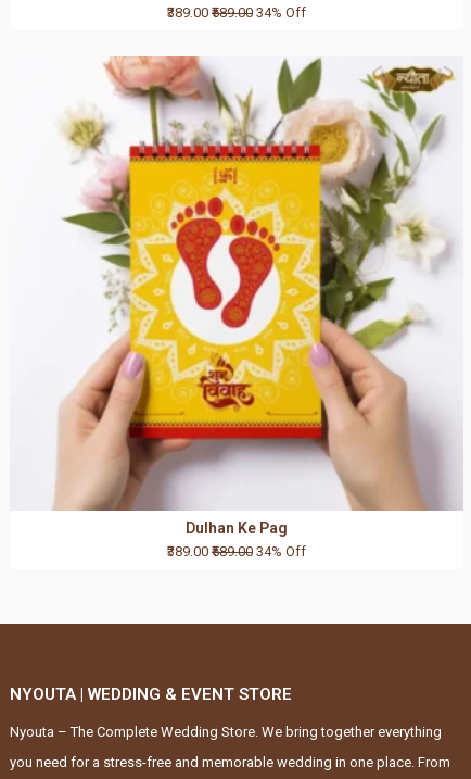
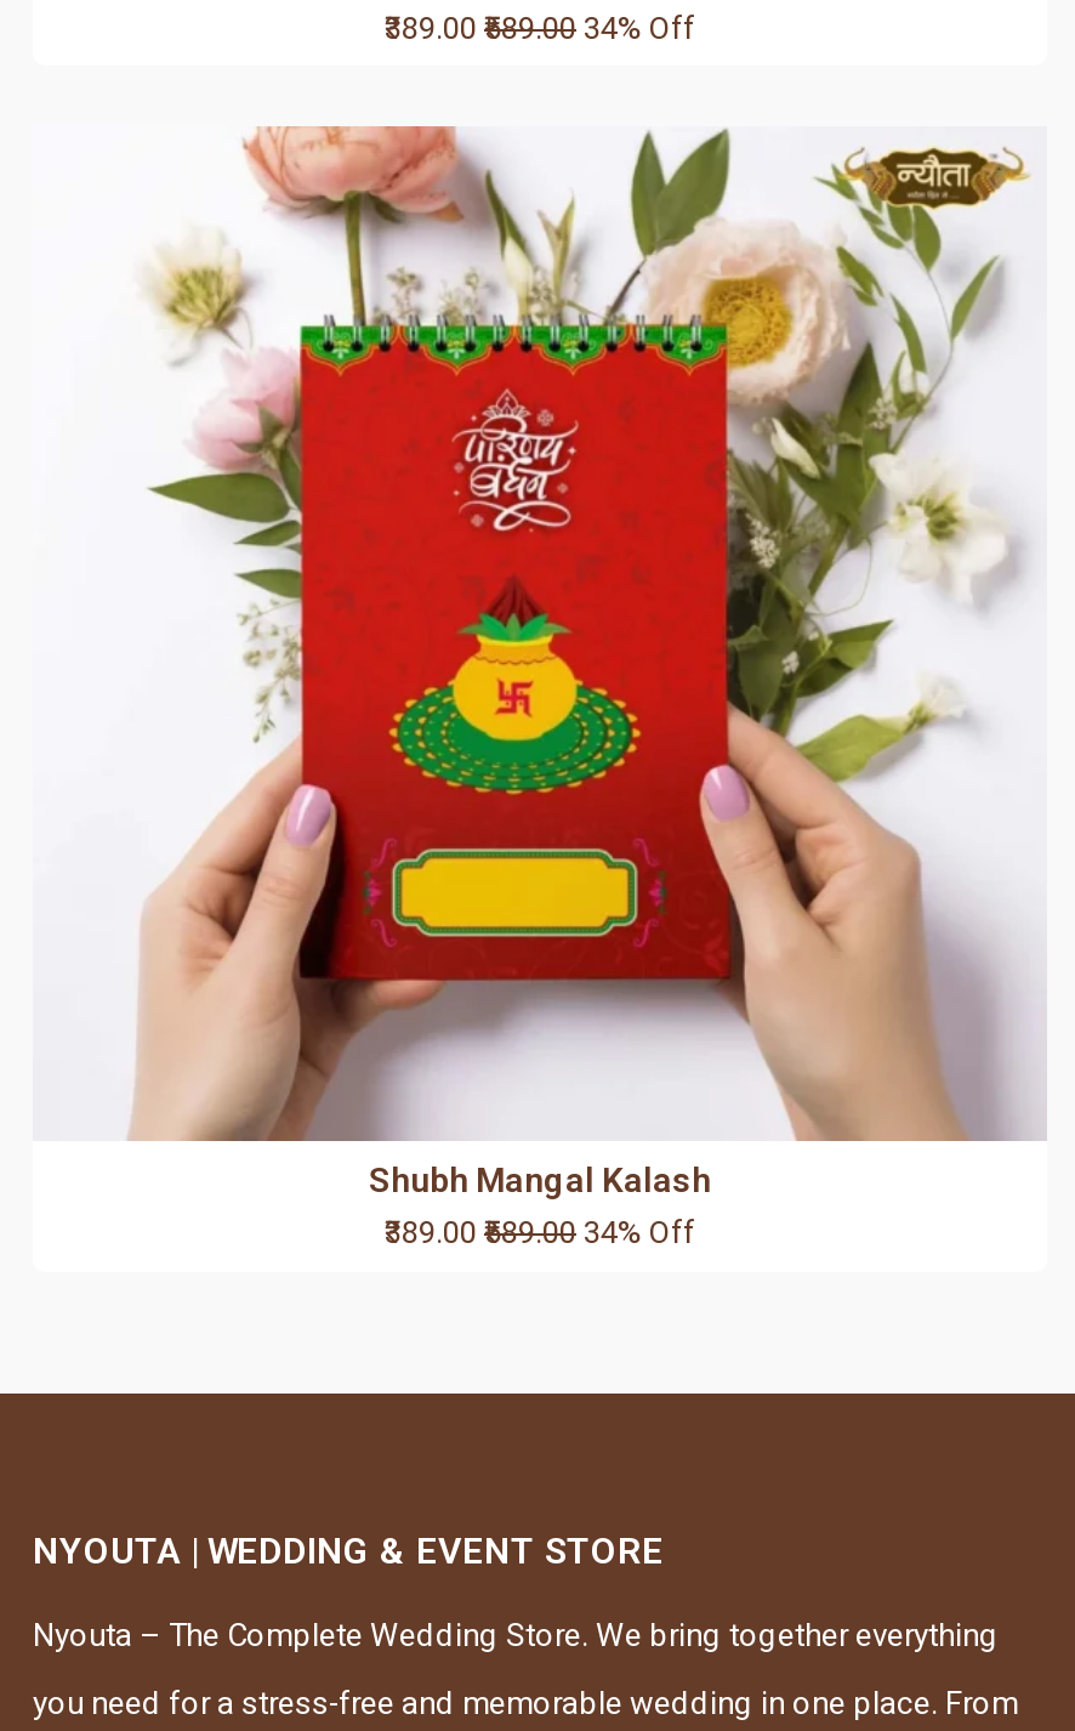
[128,145,322,439] [image] -> [297,323,732,978] [image]
[186,519,288,537] Dulhan Ke Pag -> [369,1161,711,1200] Shubh Mangal Kalash

